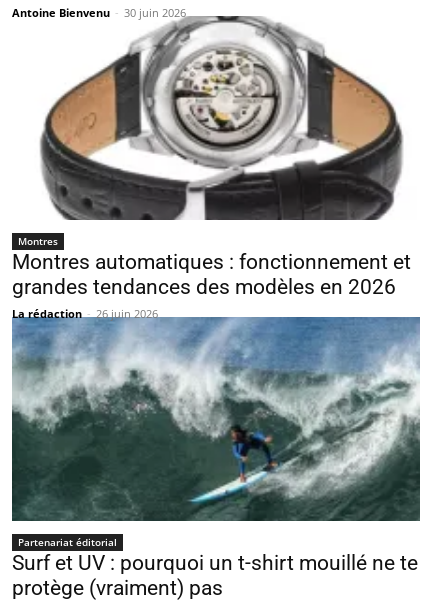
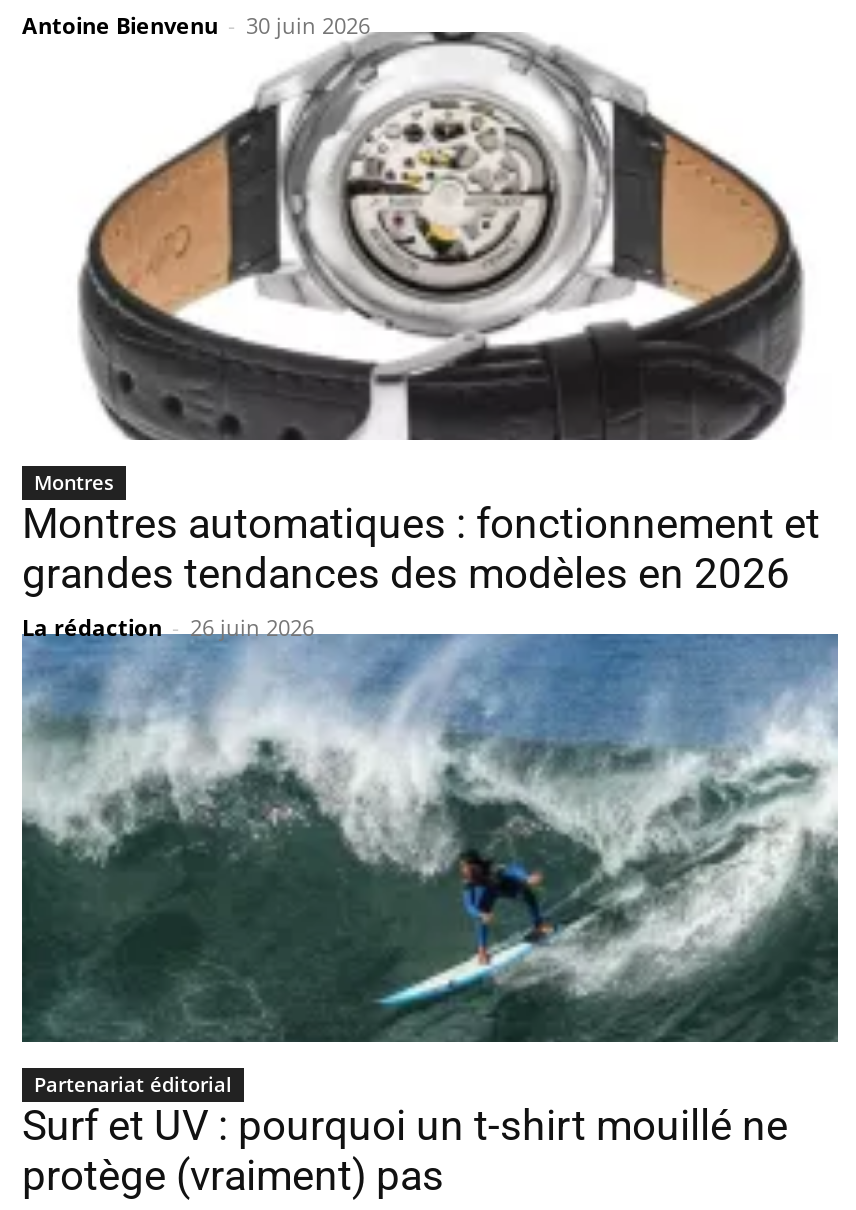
[12,551,418,575] Surf et UV : pourquoi un t-shirt mouillé ne te -> [22,1101,788,1149] Surf et UV : pourquoi un t-shirt mouillé ne

